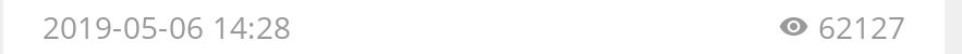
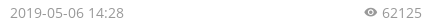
[809,6,905,48] 62127 -> [378,3,422,22] 62125

